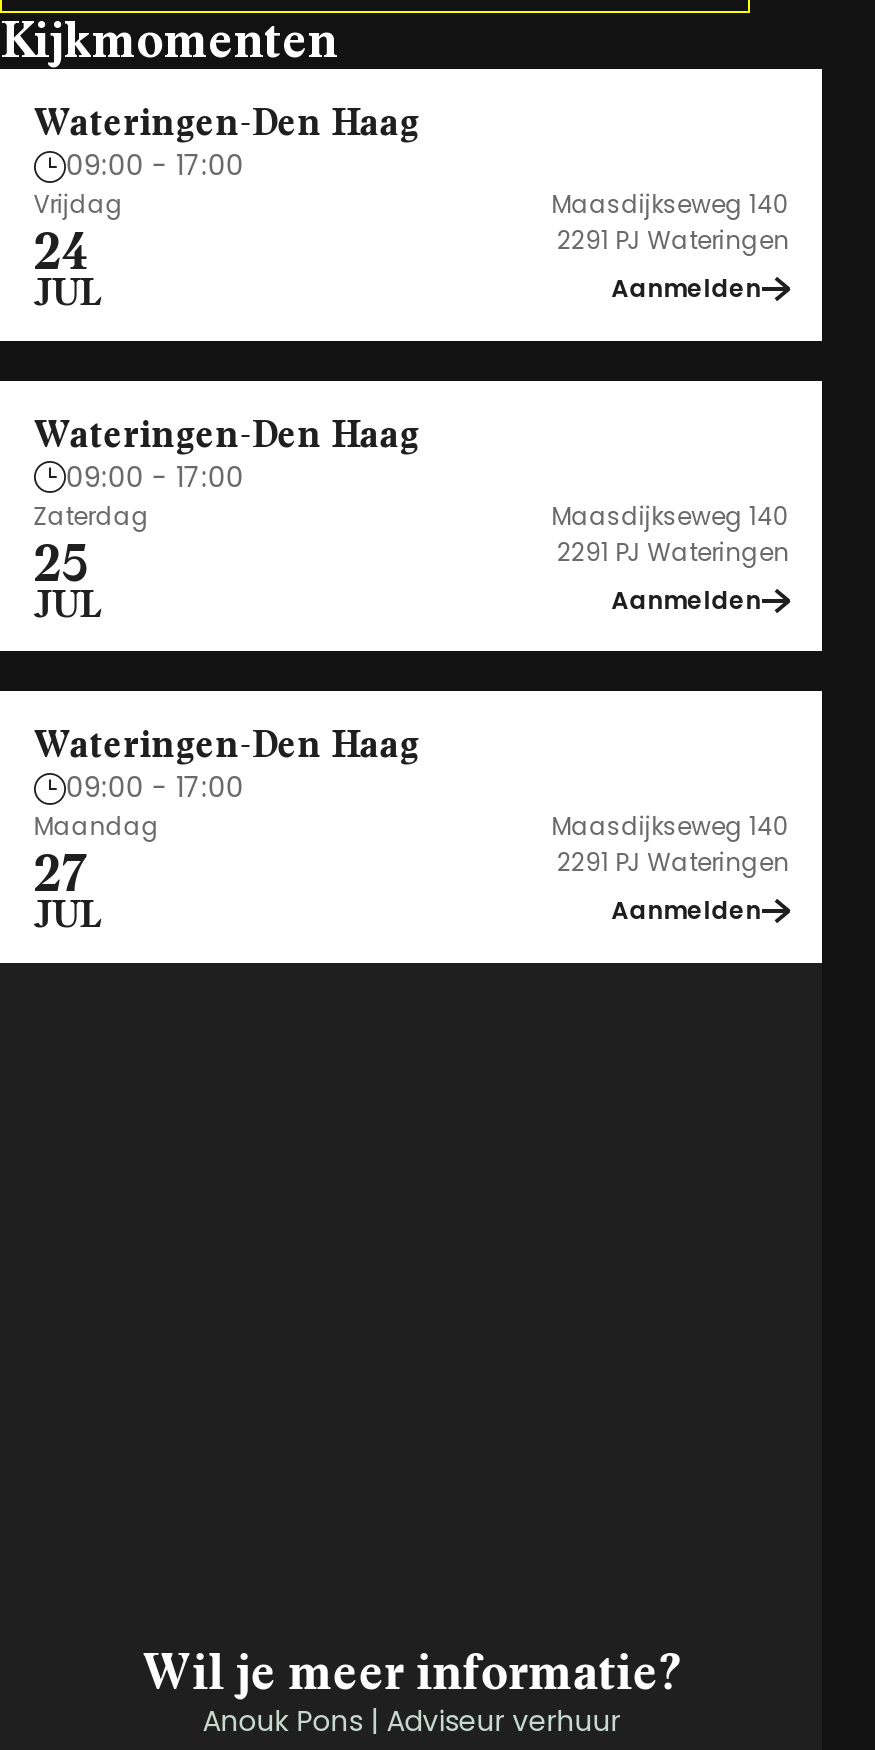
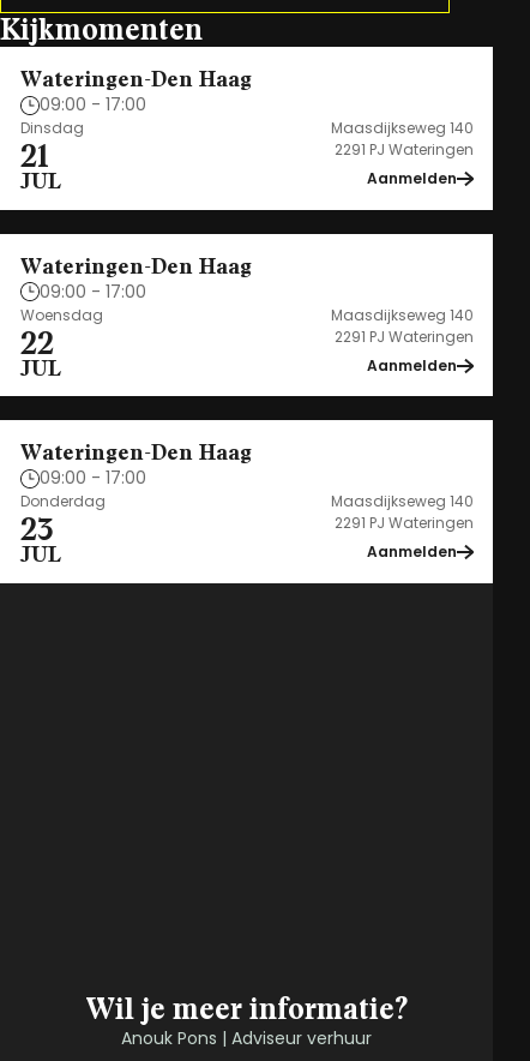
[34,187,124,281] Vrijdag | 24 -> [20,118,84,174] Dinsdag | 21
[34,498,150,592] Zaterdag | 25 -> [20,304,103,361] Woensdag | 22
[34,809,160,903] Maandag | 27 -> [20,491,105,548] Donderdag | 23

